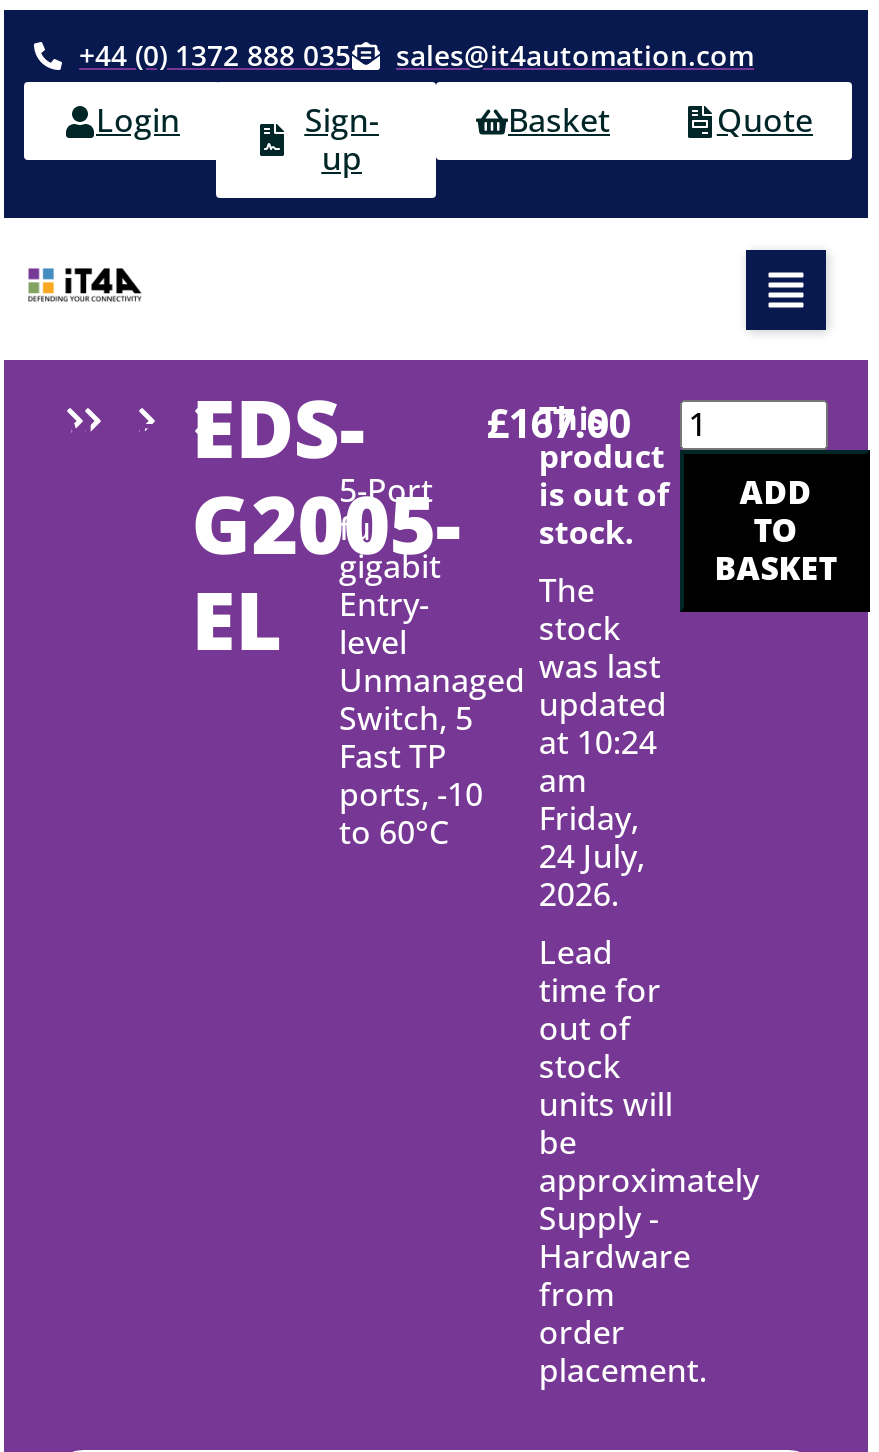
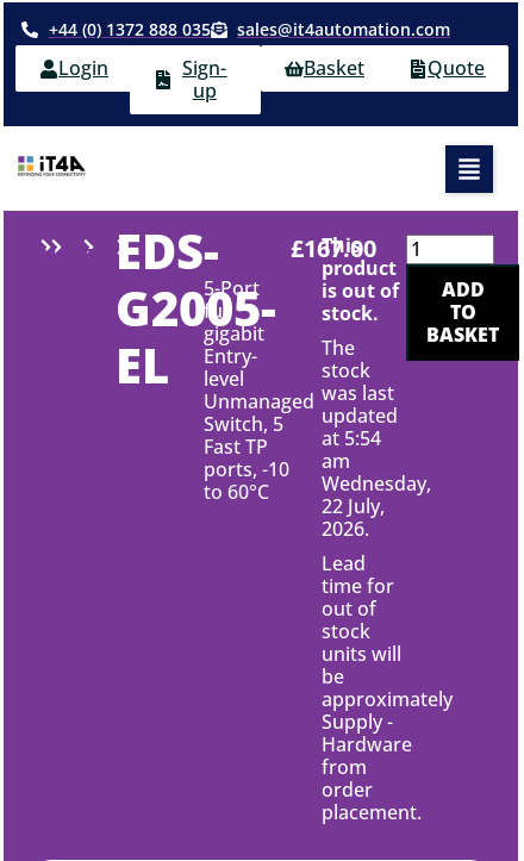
[539,720,657,764] at 10:24 -> [322,425,381,451] at 5:54
[539,796,645,878] Friday, | 24 July, -> [322,470,431,519] Wednesday, | 22 July,

